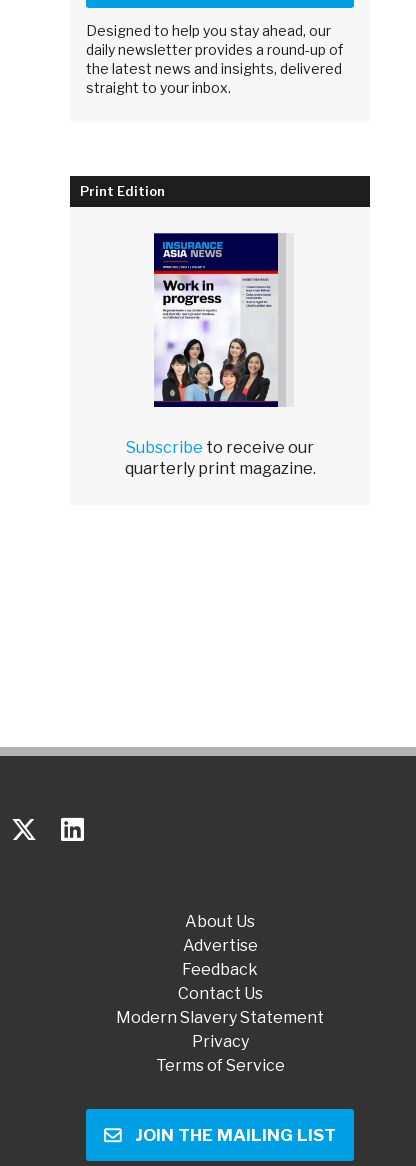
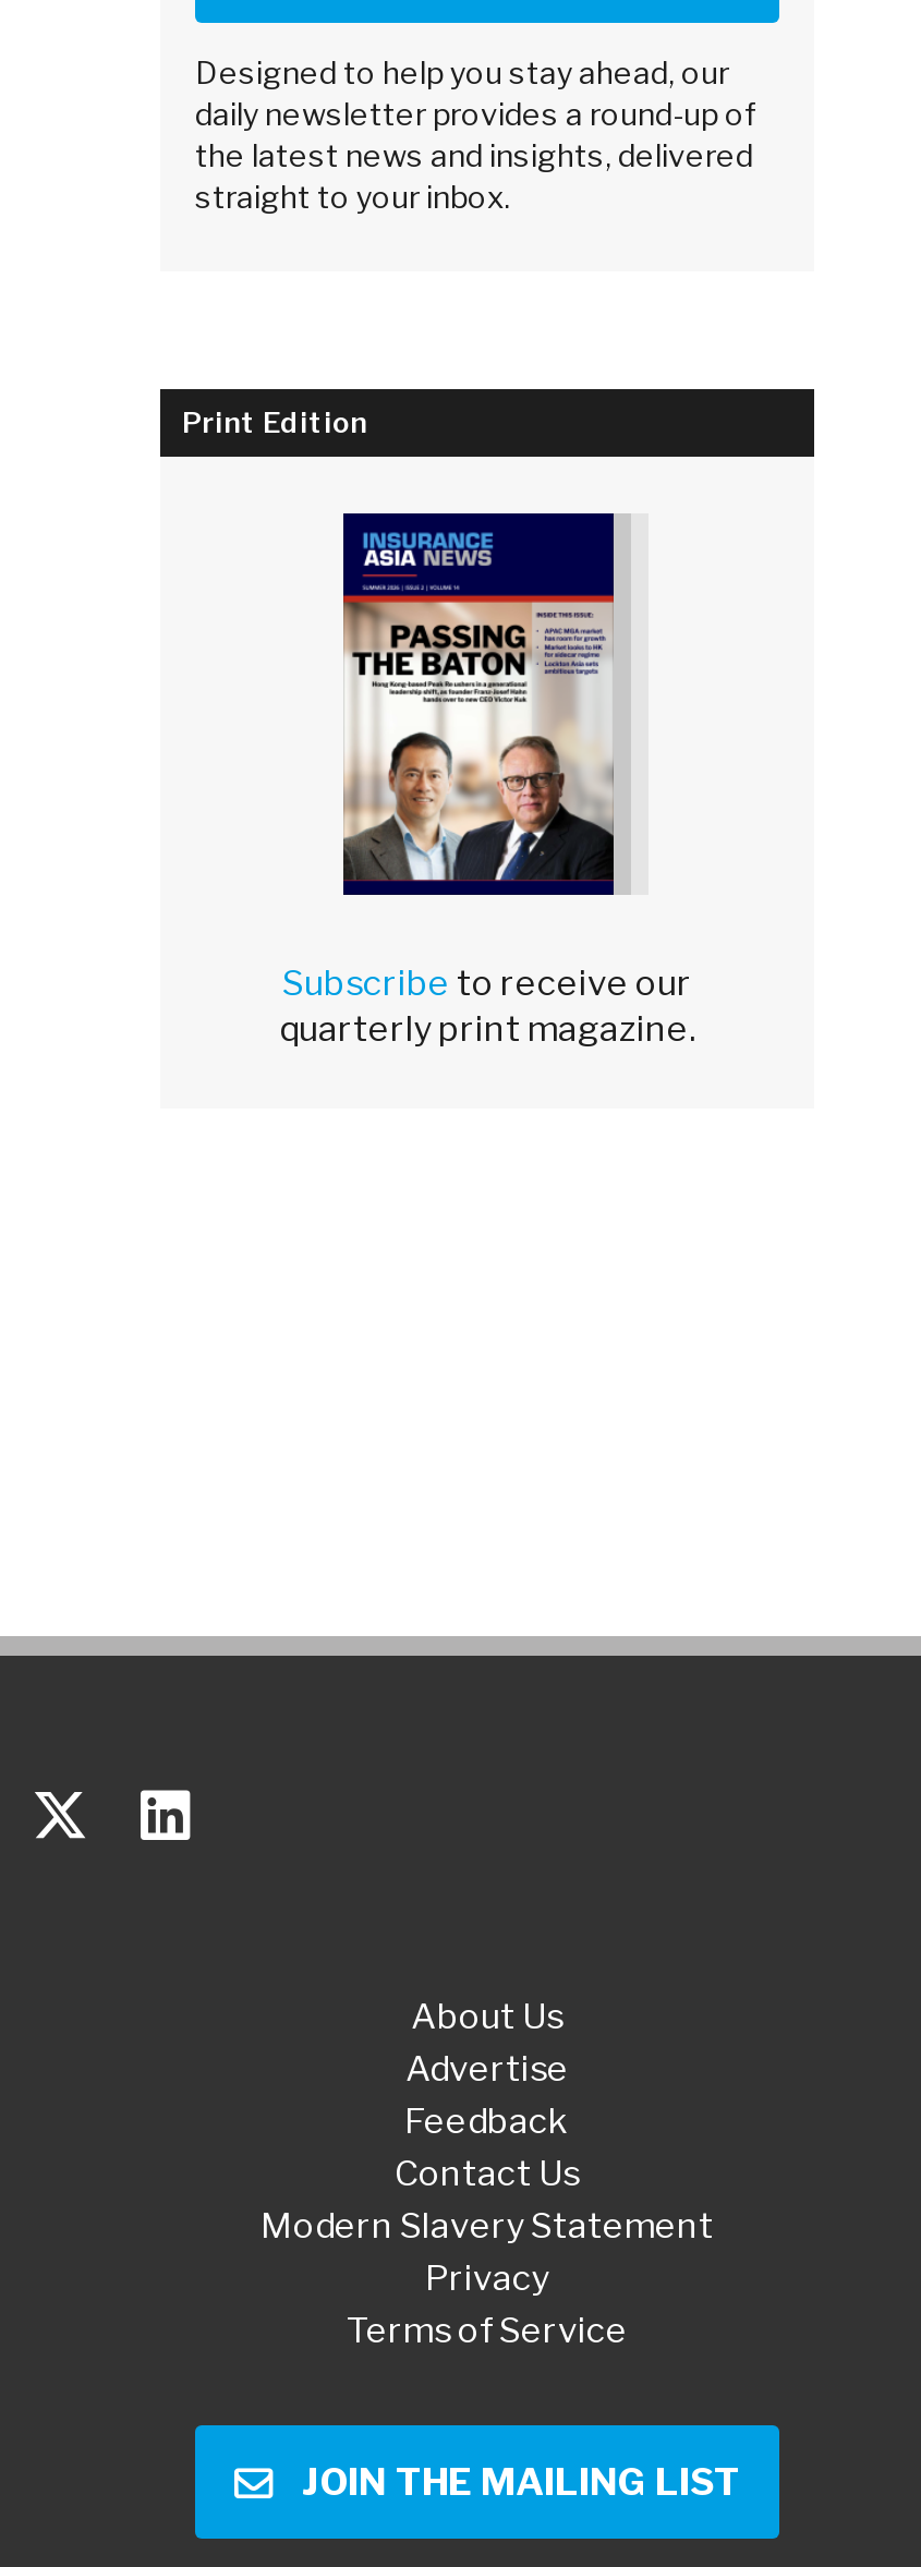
[154,272,278,402] [image] -> [341,598,616,880] [image]

